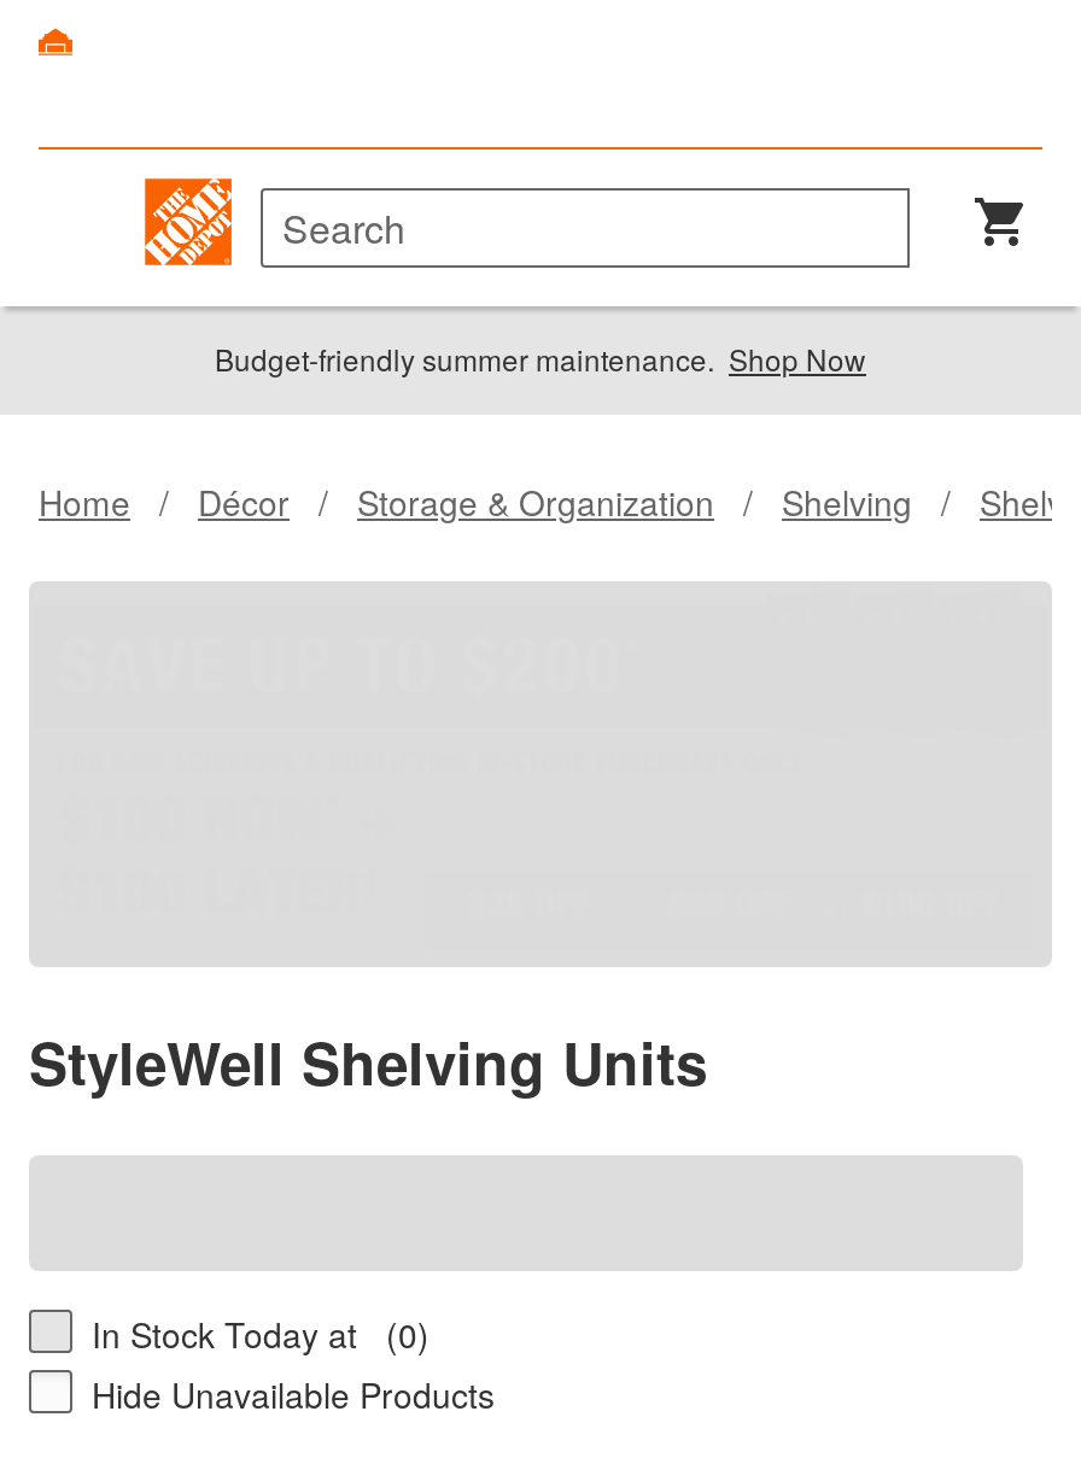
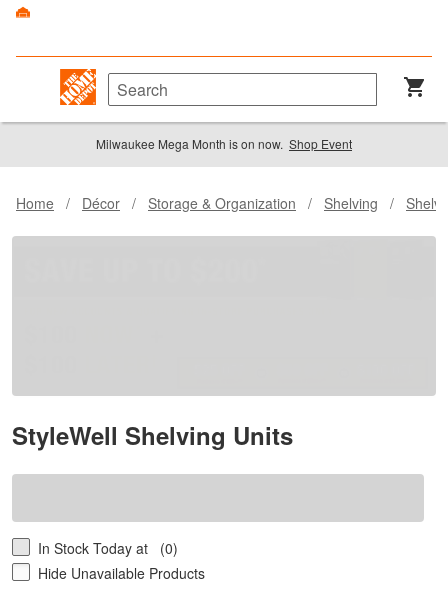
[215,339,866,380] Budget-friendly summer maintenance. Shop Now -> [96,135,352,152] Milwaukee Mega Month is on now. Shop Event

